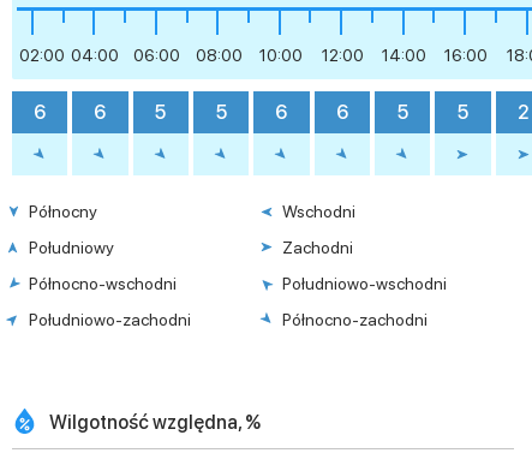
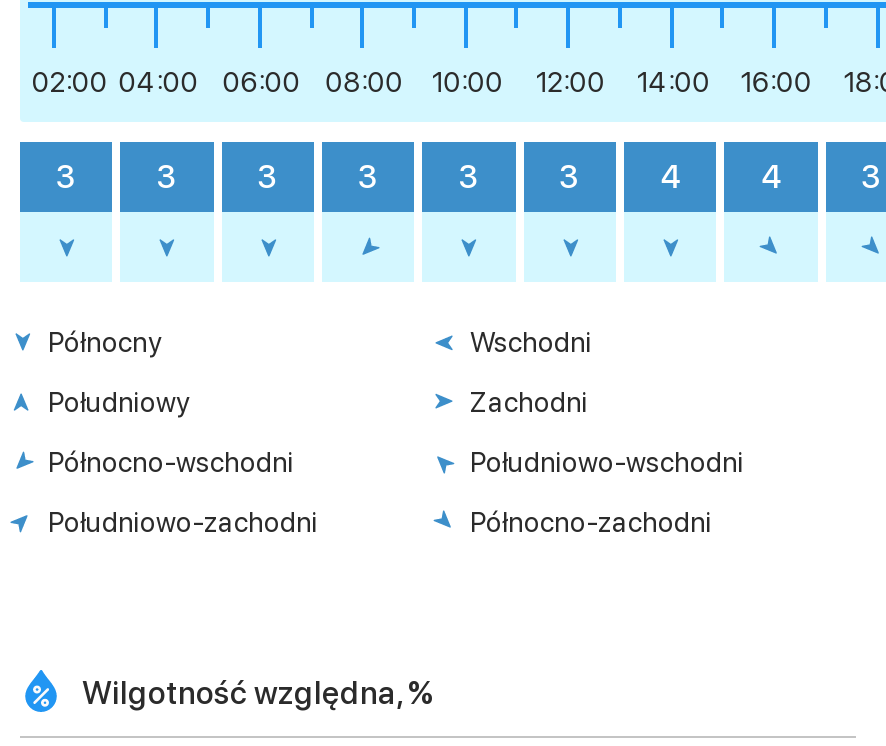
[34,101,46,124] 6 -> [56,158,76,196] 3
[94,101,106,124] 6 -> [157,158,177,196] 3
[155,101,166,124] 5 -> [258,158,278,196] 3
[216,101,226,124] 5 -> [358,158,378,196] 3
[276,101,288,124] 6 -> [459,158,479,196] 3
[336,101,348,124] 6 -> [560,158,580,196] 3
[397,101,408,124] 5 -> [660,158,680,196] 4
[458,101,468,124] 5 -> [761,158,781,196] 4
[517,101,529,124] 2 -> [862,158,882,196] 3

